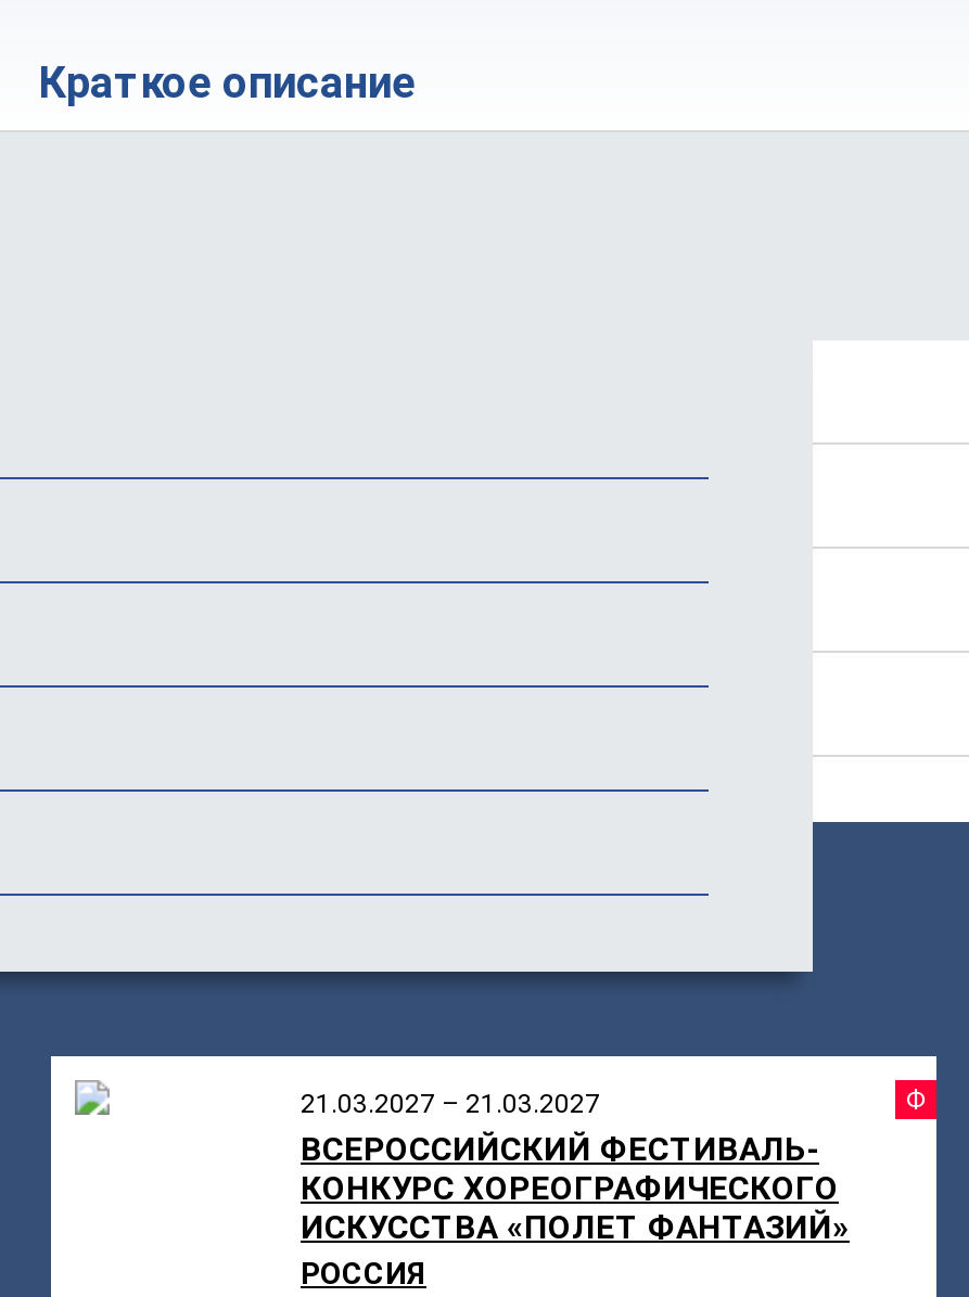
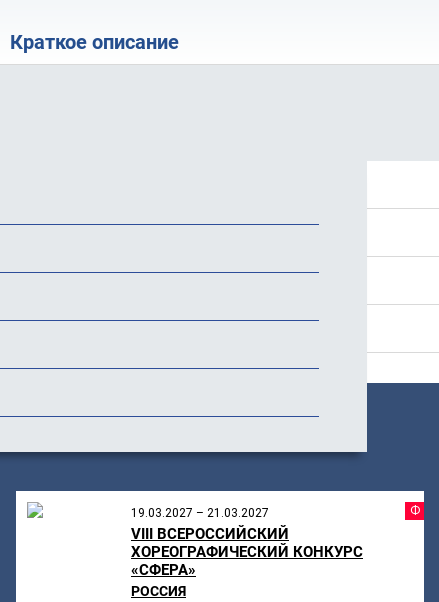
[301,1088,600,1119] 21.03.2027 – 21.03.2027 -> [131,506,269,520] 19.03.2027 – 21.03.2027
[301,1130,850,1247] ВСЕРОССИЙСКИЙ ФЕСТИВАЛЬ- | КОНКУРС ХОРЕОГРАФИЧЕСКОГО | ИСКУССТВА «ПОЛЕТ ФАНТАЗИЙ» -> [131,525,363,579] VIII ВСЕРОССИЙСКИЙ | ХОРЕОГРАФИЧЕСКИЙ КОНКУРС | «СФЕРА»

